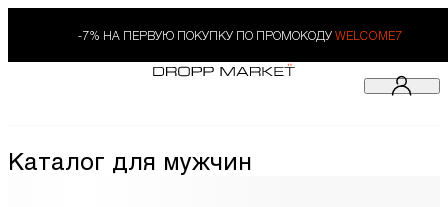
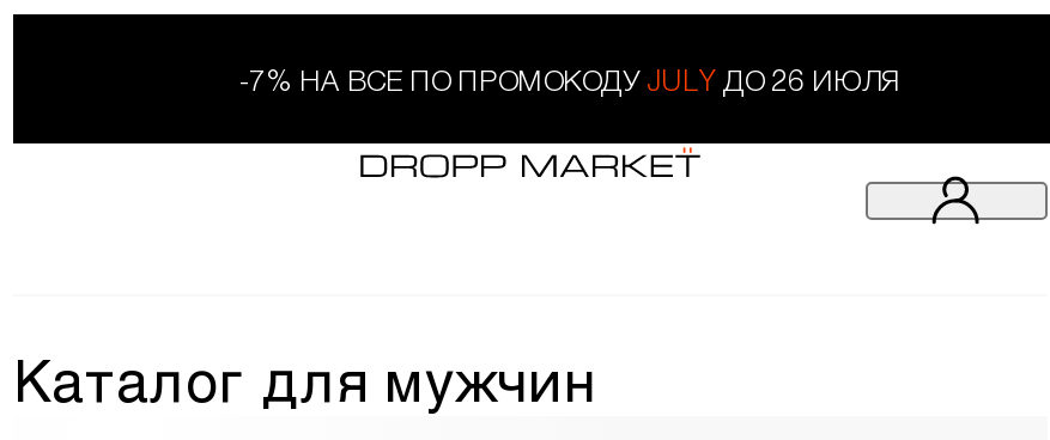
[78,28,402,42] -7% НА ПЕРВУЮ ПОКУПКУ ПО ПРОМОКОДУ WELCOME7 -> [239,62,898,96] -7% НА ВСЕ ПО ПРОМОКОДУ JULY ДО 26 ИЮЛЯ

